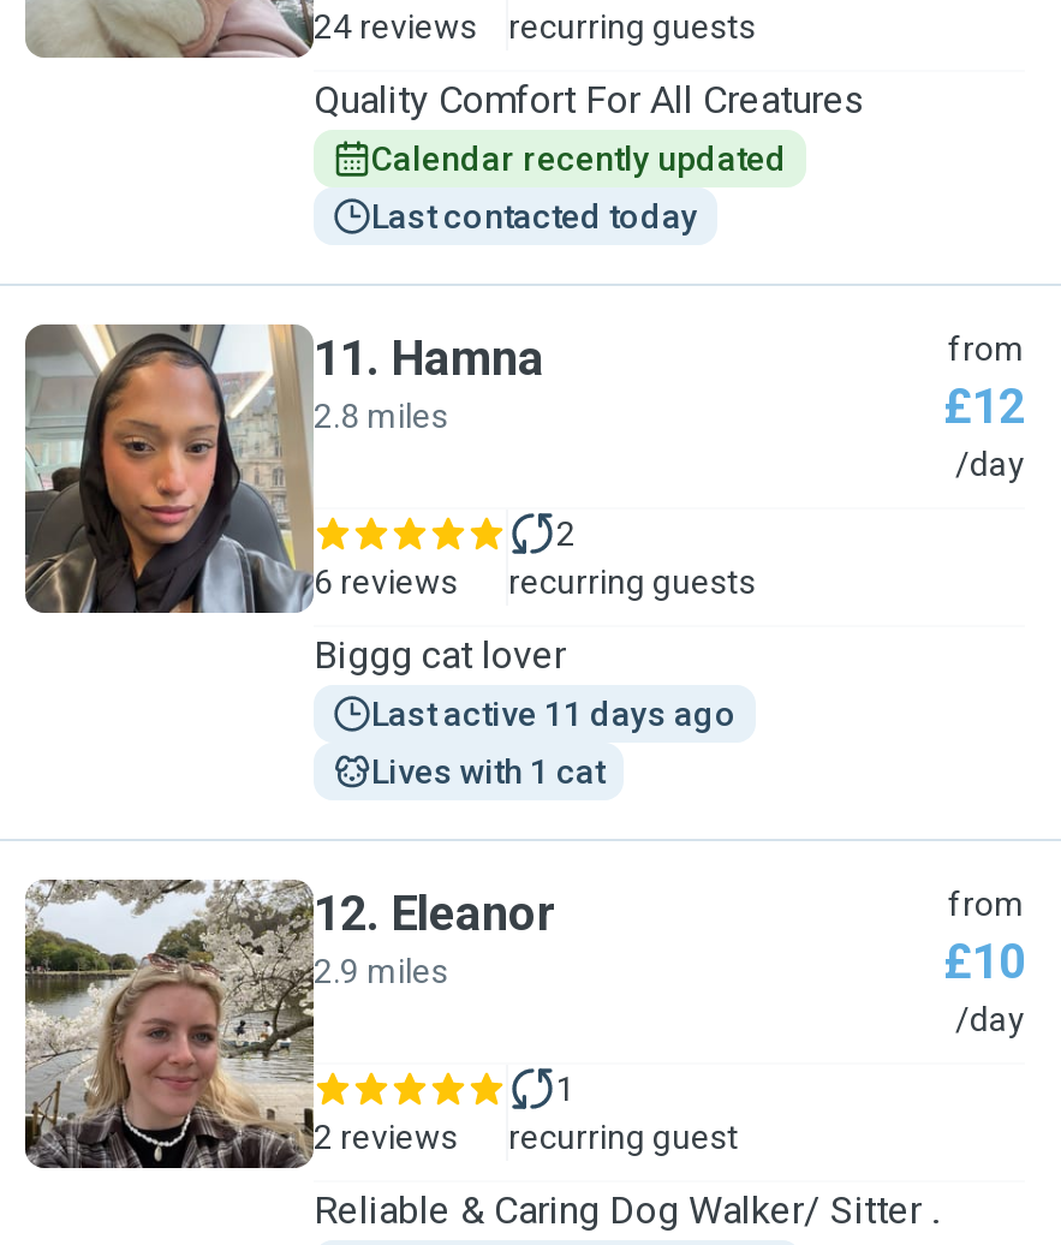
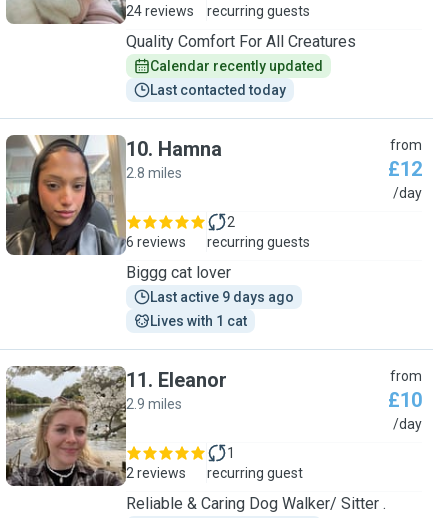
[314,329,544,387] 11. Hamna -> [126,137,222,161] 10. Hamna
[371,695,737,733] Last active 11 days ago -> [150,289,294,305] Last active 9 days ago
[314,884,556,942] 12. Eleanor -> [126,368,227,392] 11. Eleanor

